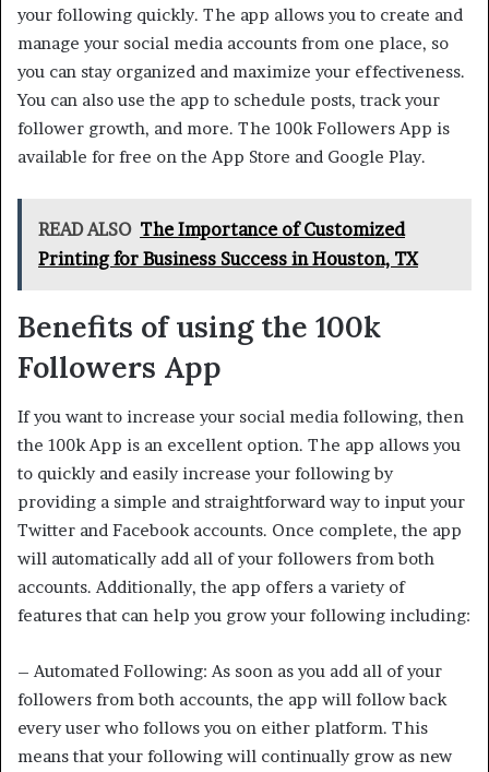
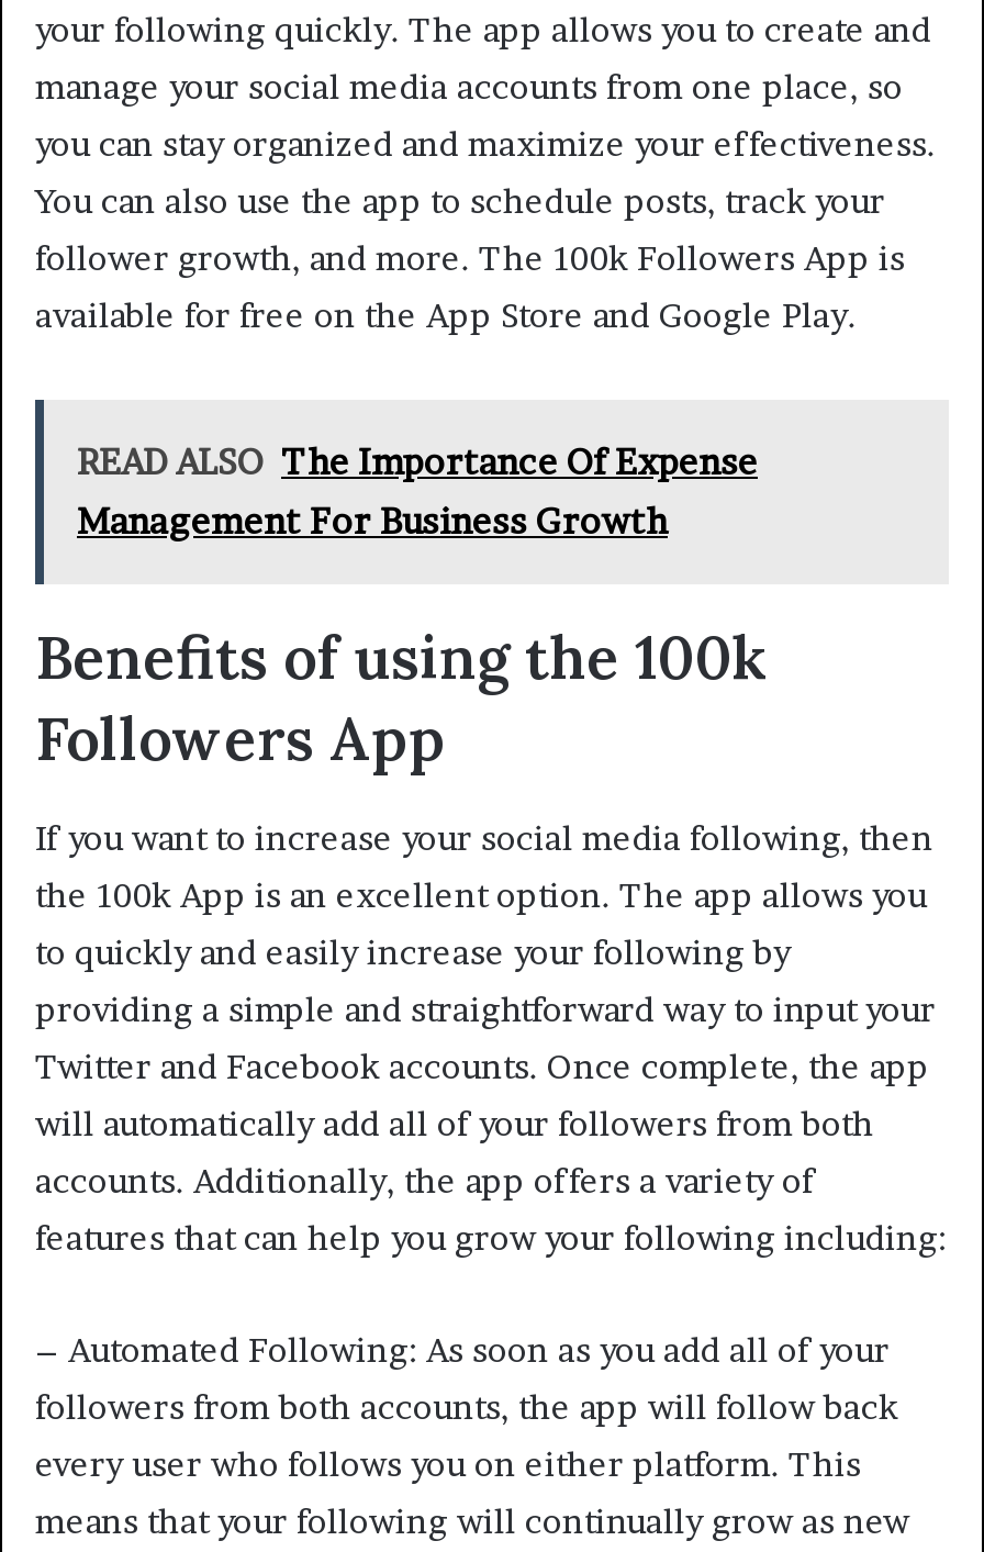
[38,218,418,270] READ ALSO The Importance of Customized | Printing for Business Success in Houston, TX -> [77,440,758,543] READ ALSO The Importance Of Expense | Management For Business Growth

